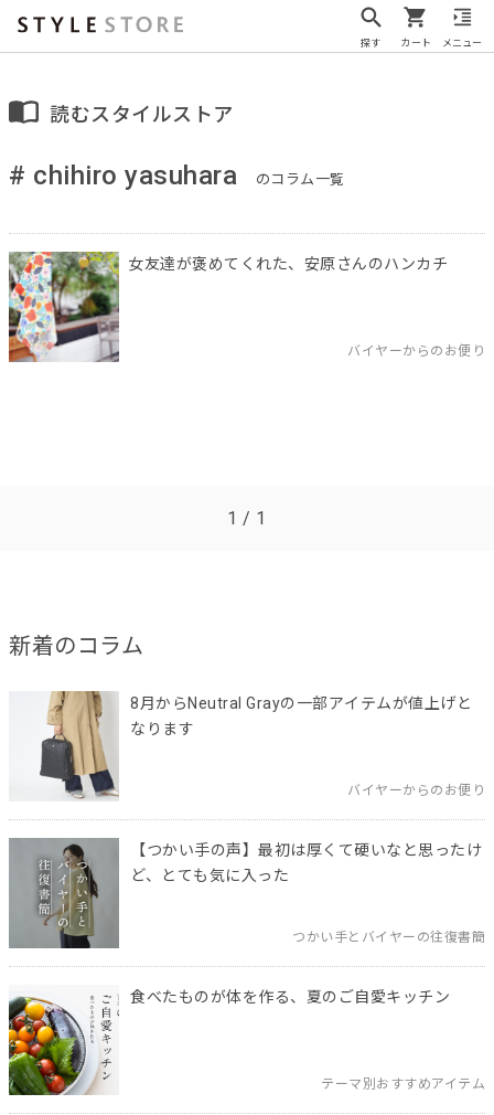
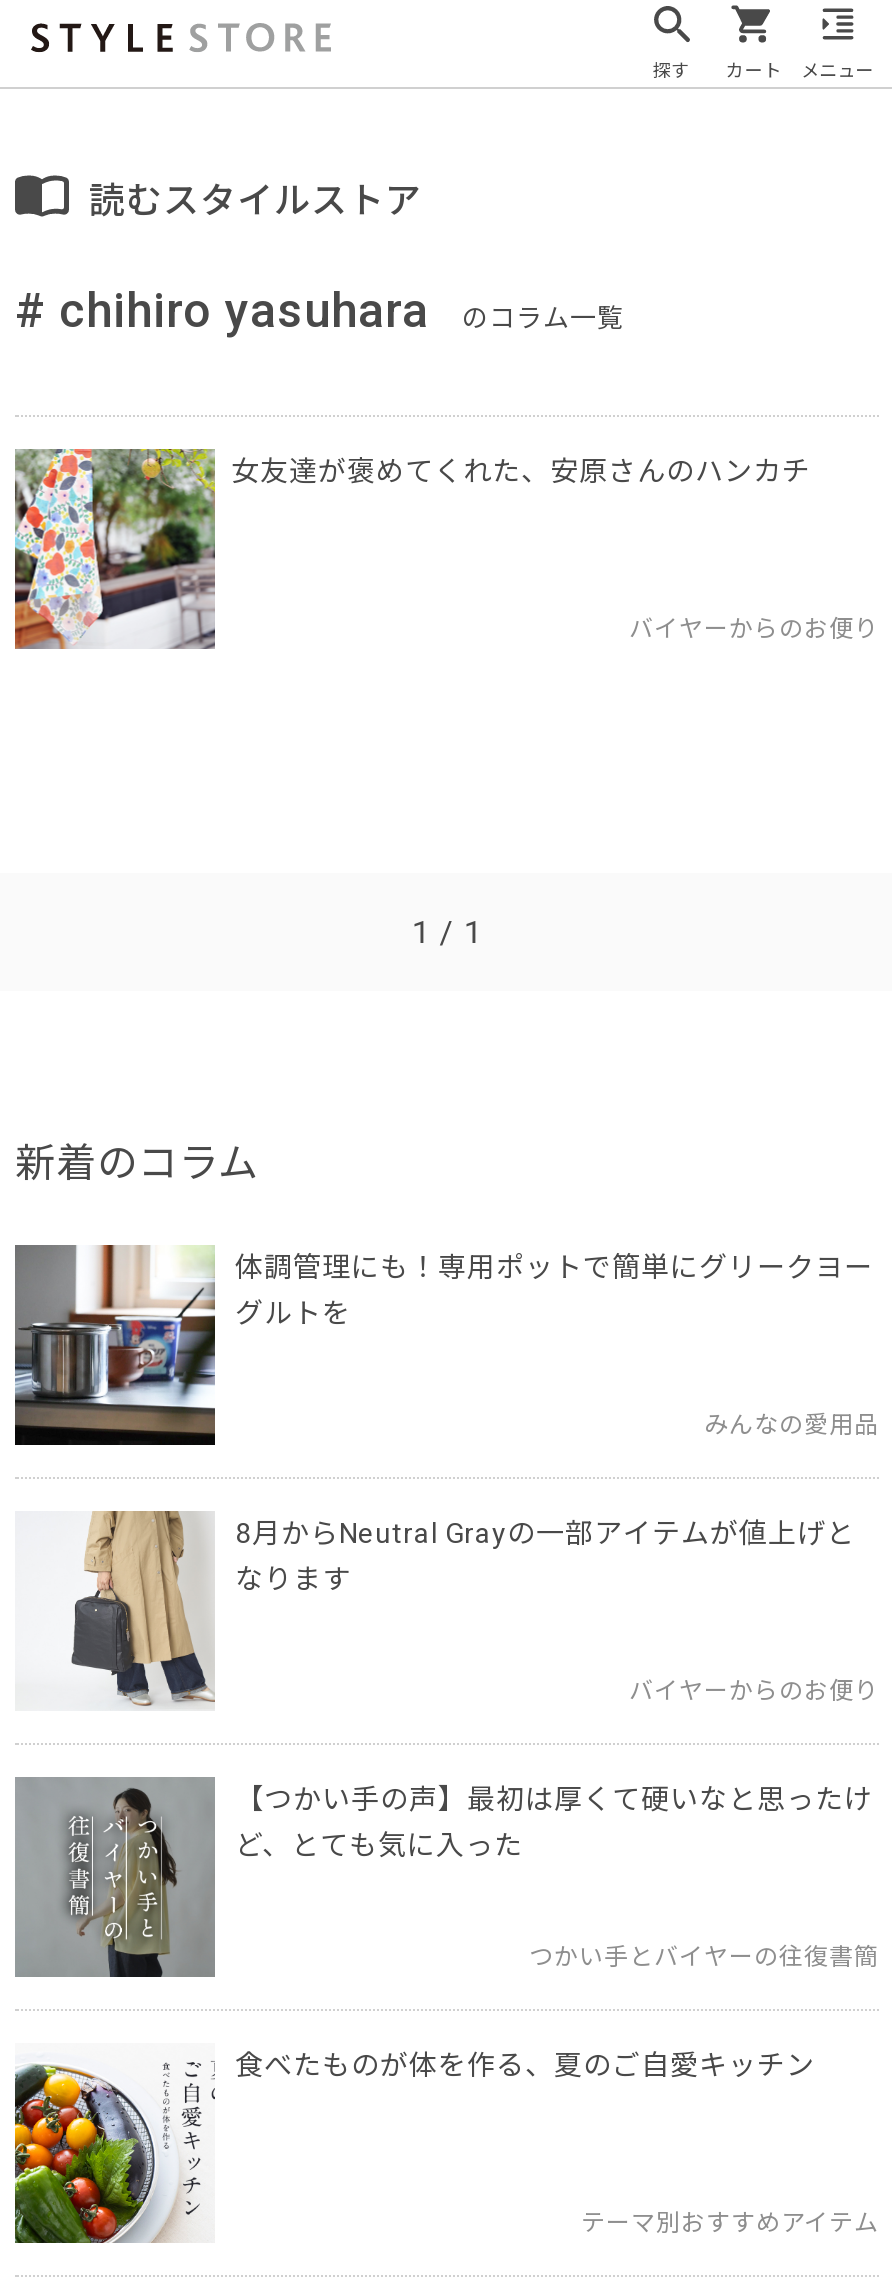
none -> [13,1243,873,1447] [image] | 体調管理にも！専用ポットで簡単にグリークヨー | グルトを
none -> [704,1412,879,1440] みんなの愛用品

